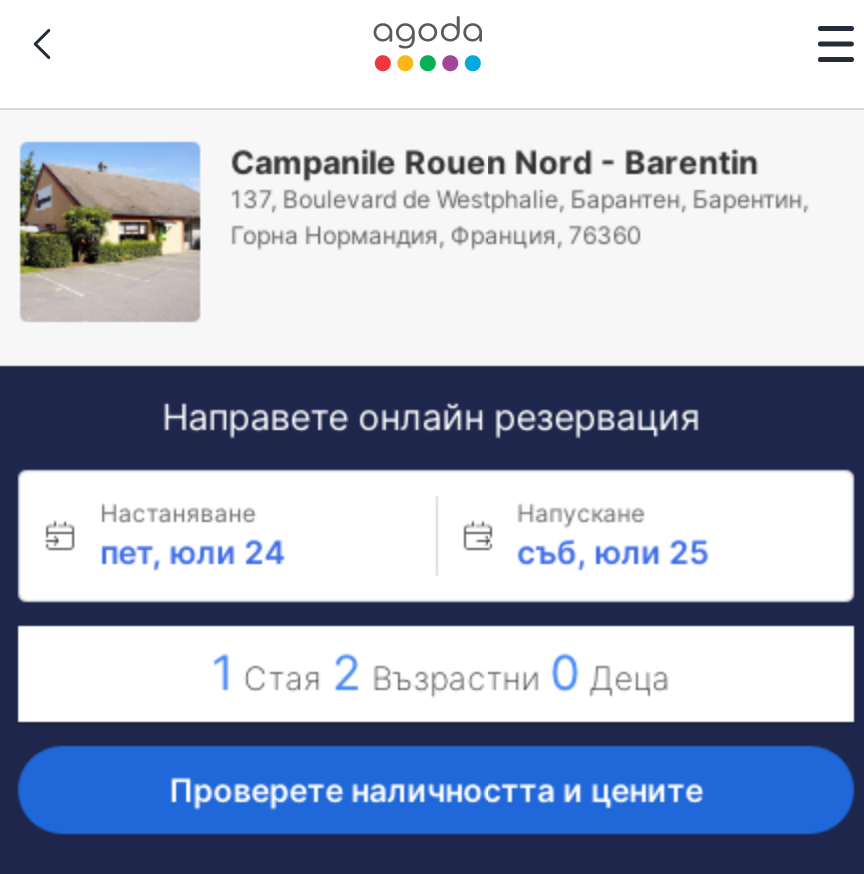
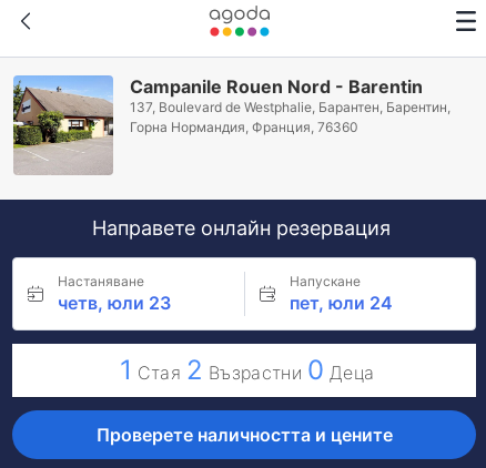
[100,532,286,572] пет, юли 24 -> [58,292,171,314] четв, юли 23
[517,532,709,572] съб, юли 25 -> [289,292,392,314] пет, юли 24

